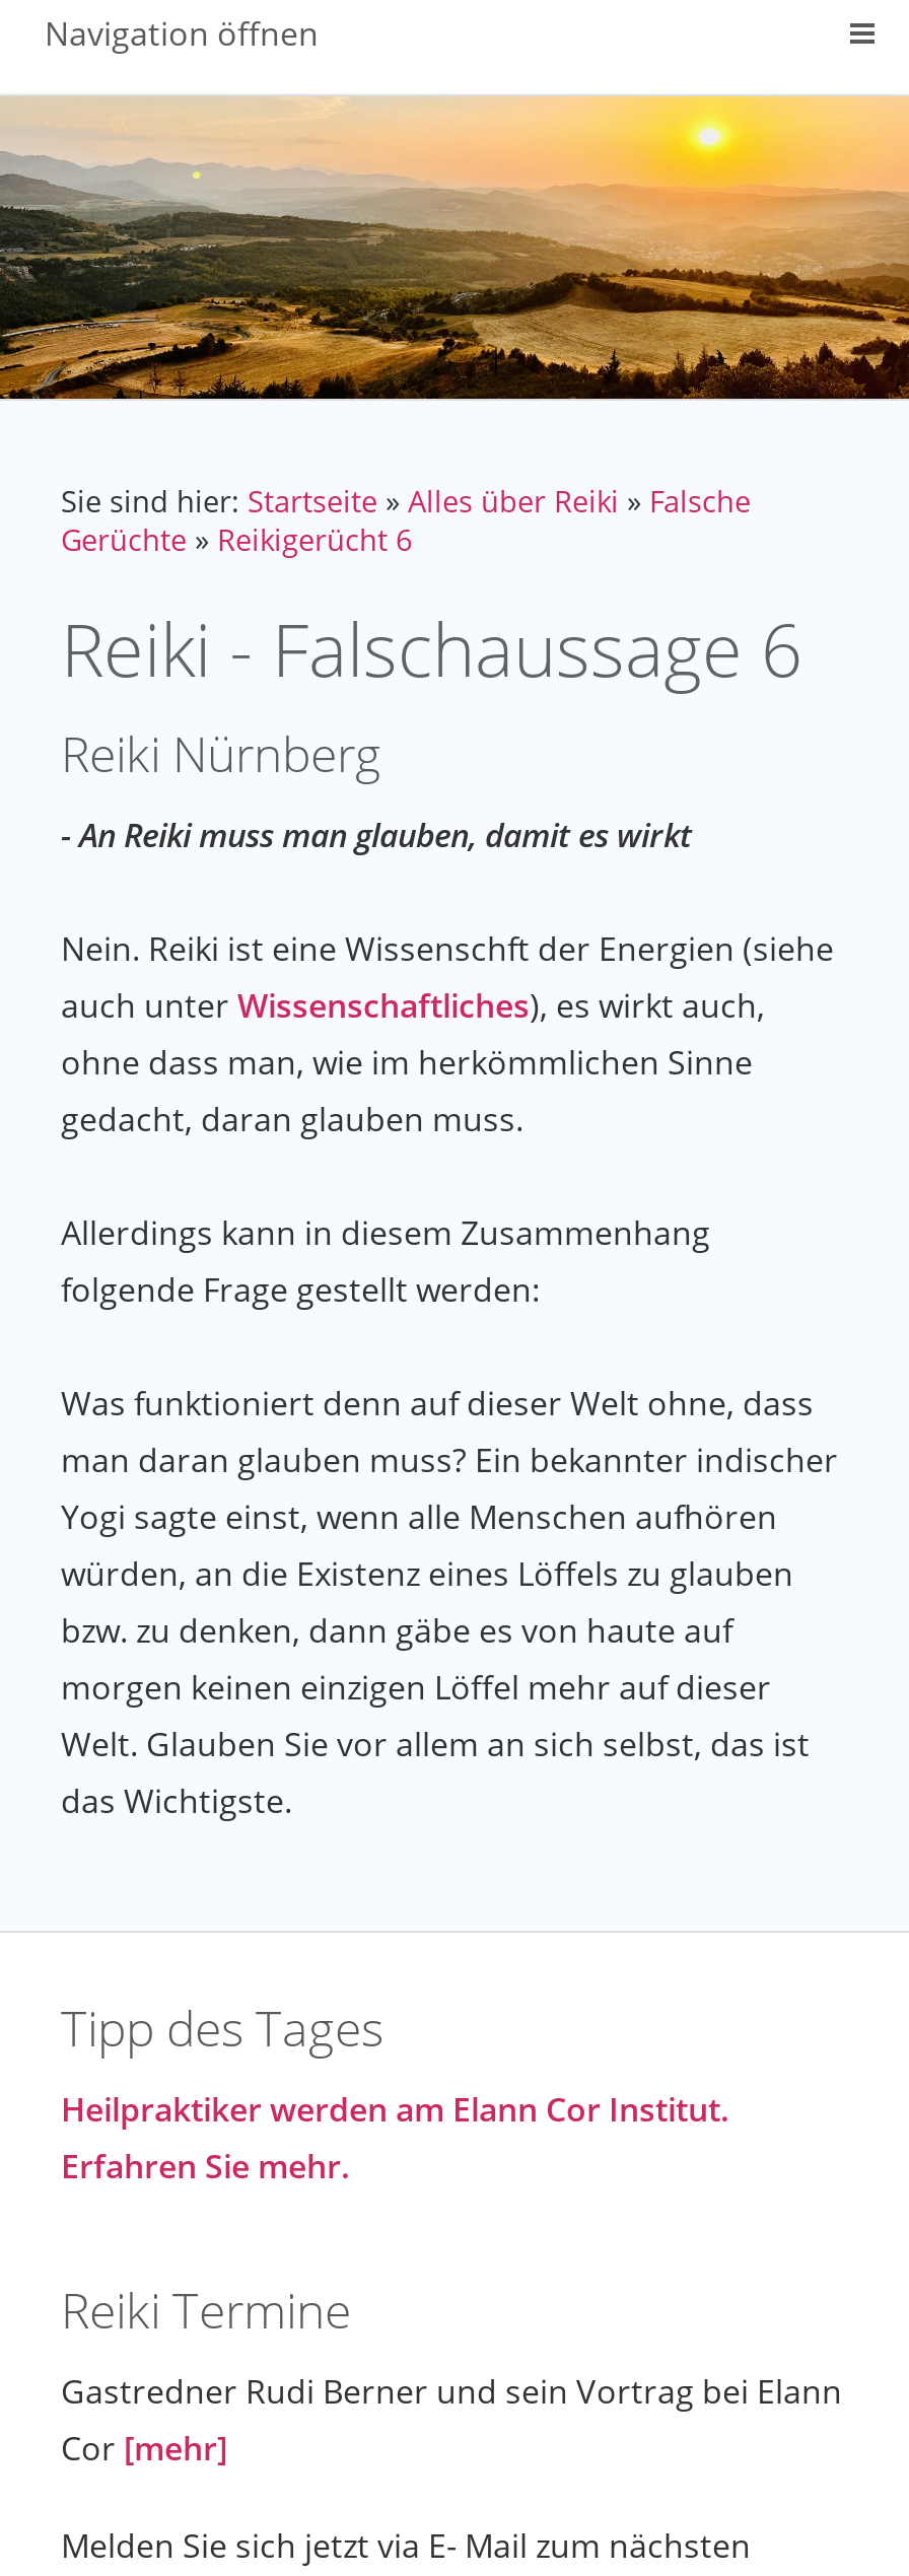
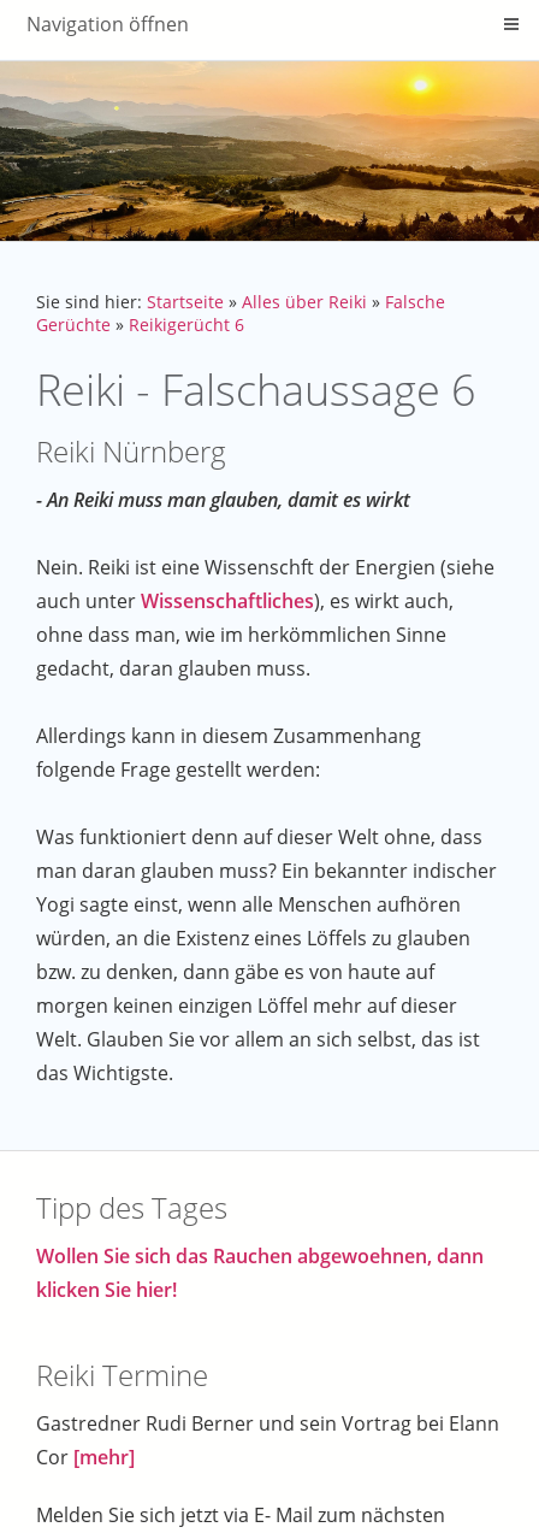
[61,2087,728,2188] Heilpraktiker werden am Elann Cor Institut. | Erfahren Sie mehr. -> [36,1243,484,1303] Wollen Sie sich das Rauchen abgewoehnen, dann | klicken Sie hier!

